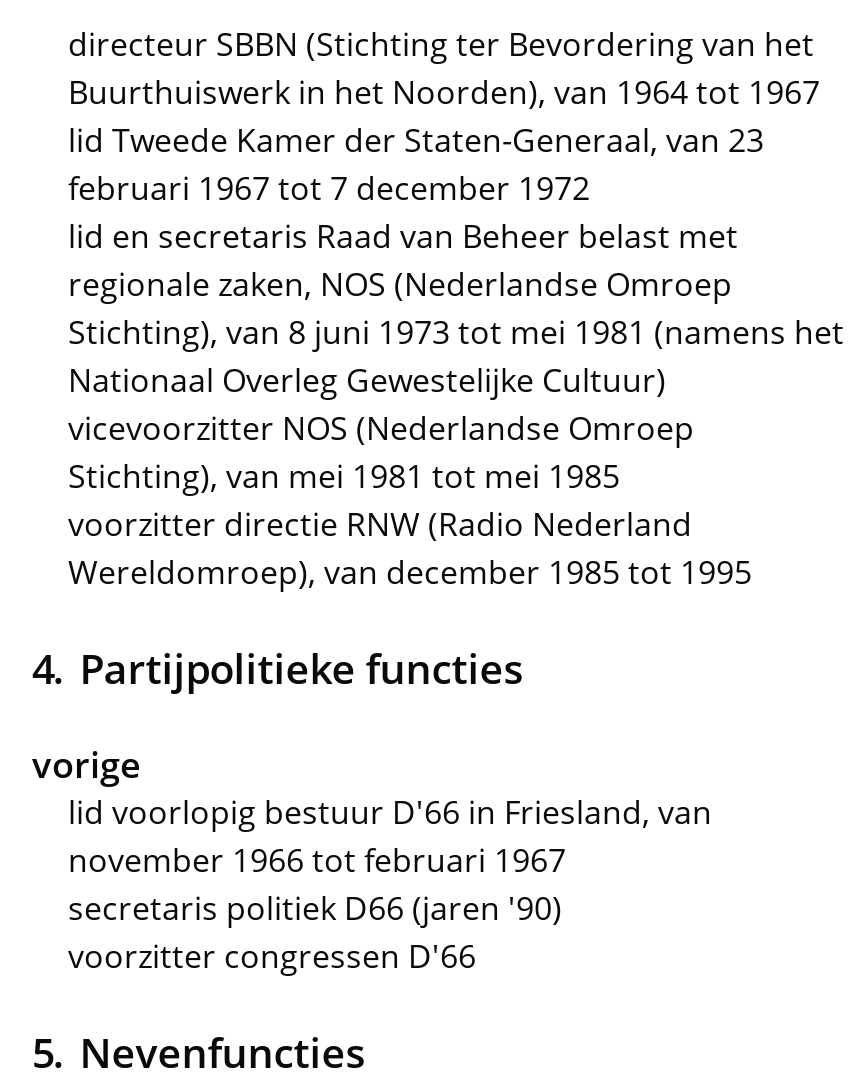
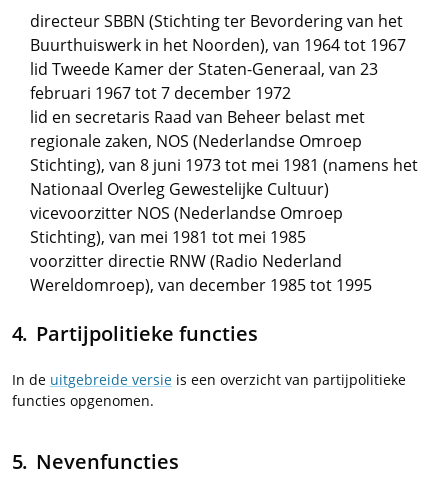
[32,740,712,978] vorige | lid voorlopig bestuur D'66 in Friesland, van | november 1966 tot februari 1967 | secretaris politiek D66 (jaren '90) | voorzitter congressen D'66 -> [12,370,406,410] In de uitgebreide versie is een overzicht van partijpolitieke | functies opgenomen.

